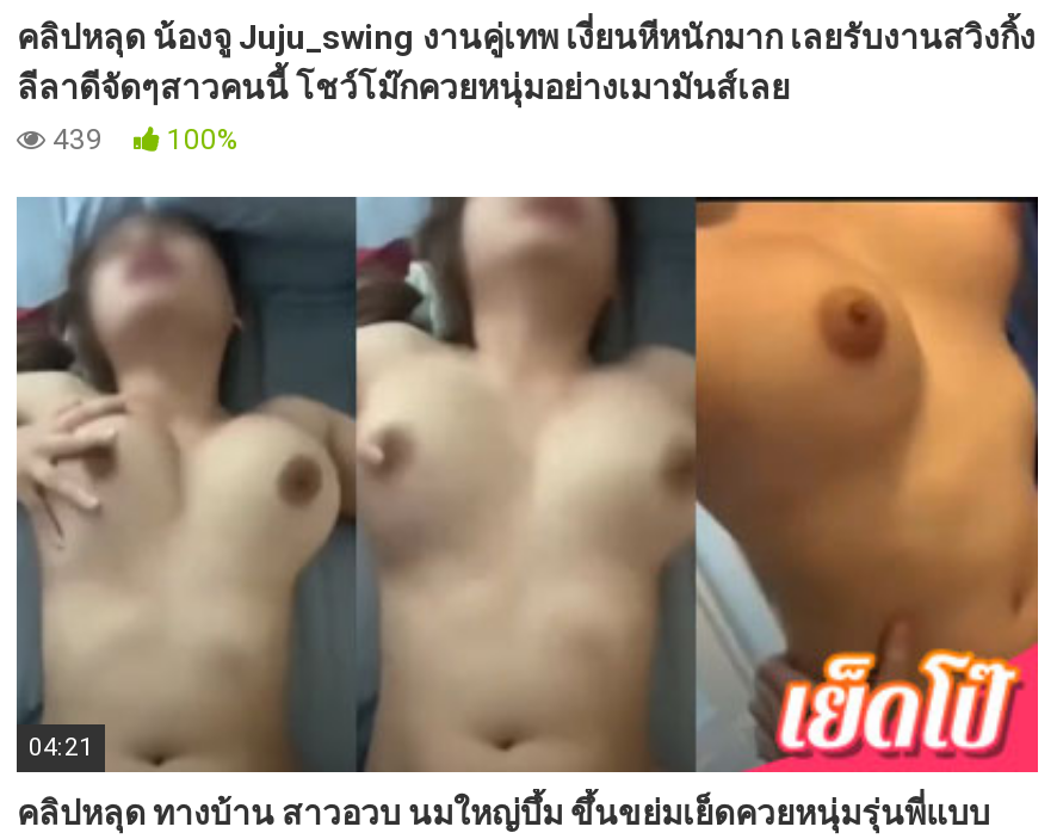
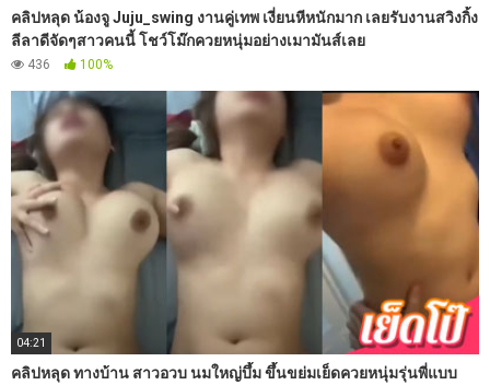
[45,122,239,156] 439 100% -> [24,57,113,72] 436 100%

